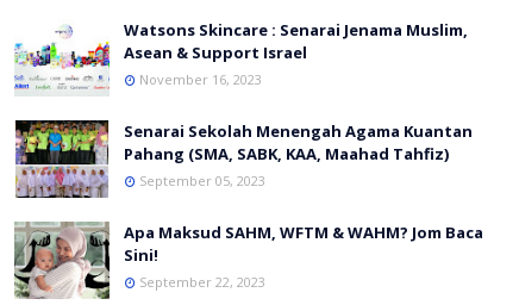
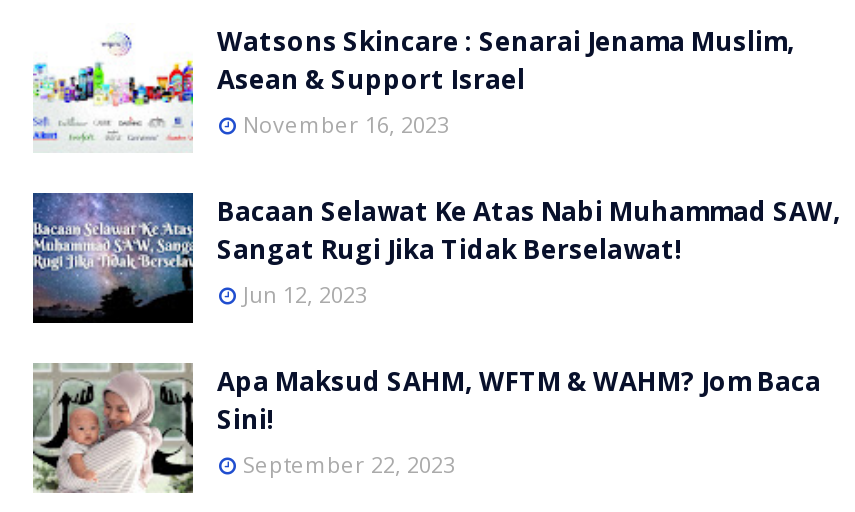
[14,119,473,199] [image] | Senarai Sekolah Menengah Agama Kuantan | Pahang (SMA, SABK, KAA, Maahad Tahfiz) | September 05, 2023 -> [31,191,841,323] [image] | Bacaan Selawat Ke Atas Nabi Muhammad SAW, | Sangat Rugi Jika Tidak Berselawat! | Jun 12, 2023

